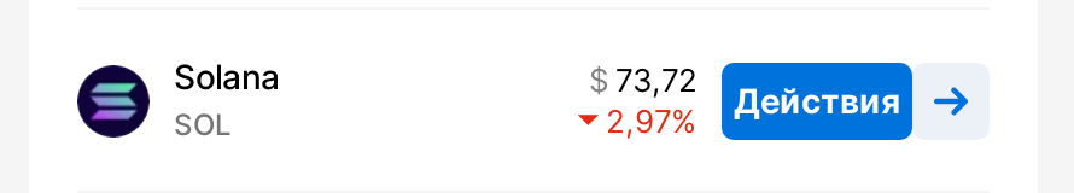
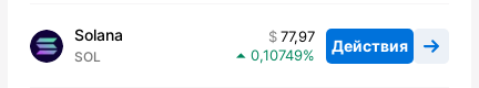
[615,61,900,120] 73,72 Действия -> [281,28,408,55] 77,97 Действия
[606,102,671,141] 2,97 -> [251,47,303,64] 0,10749

